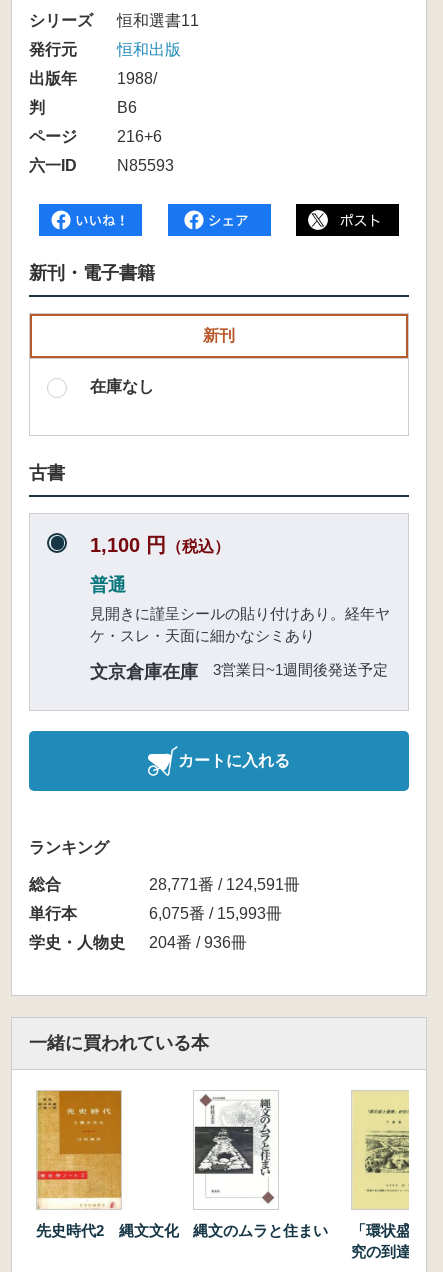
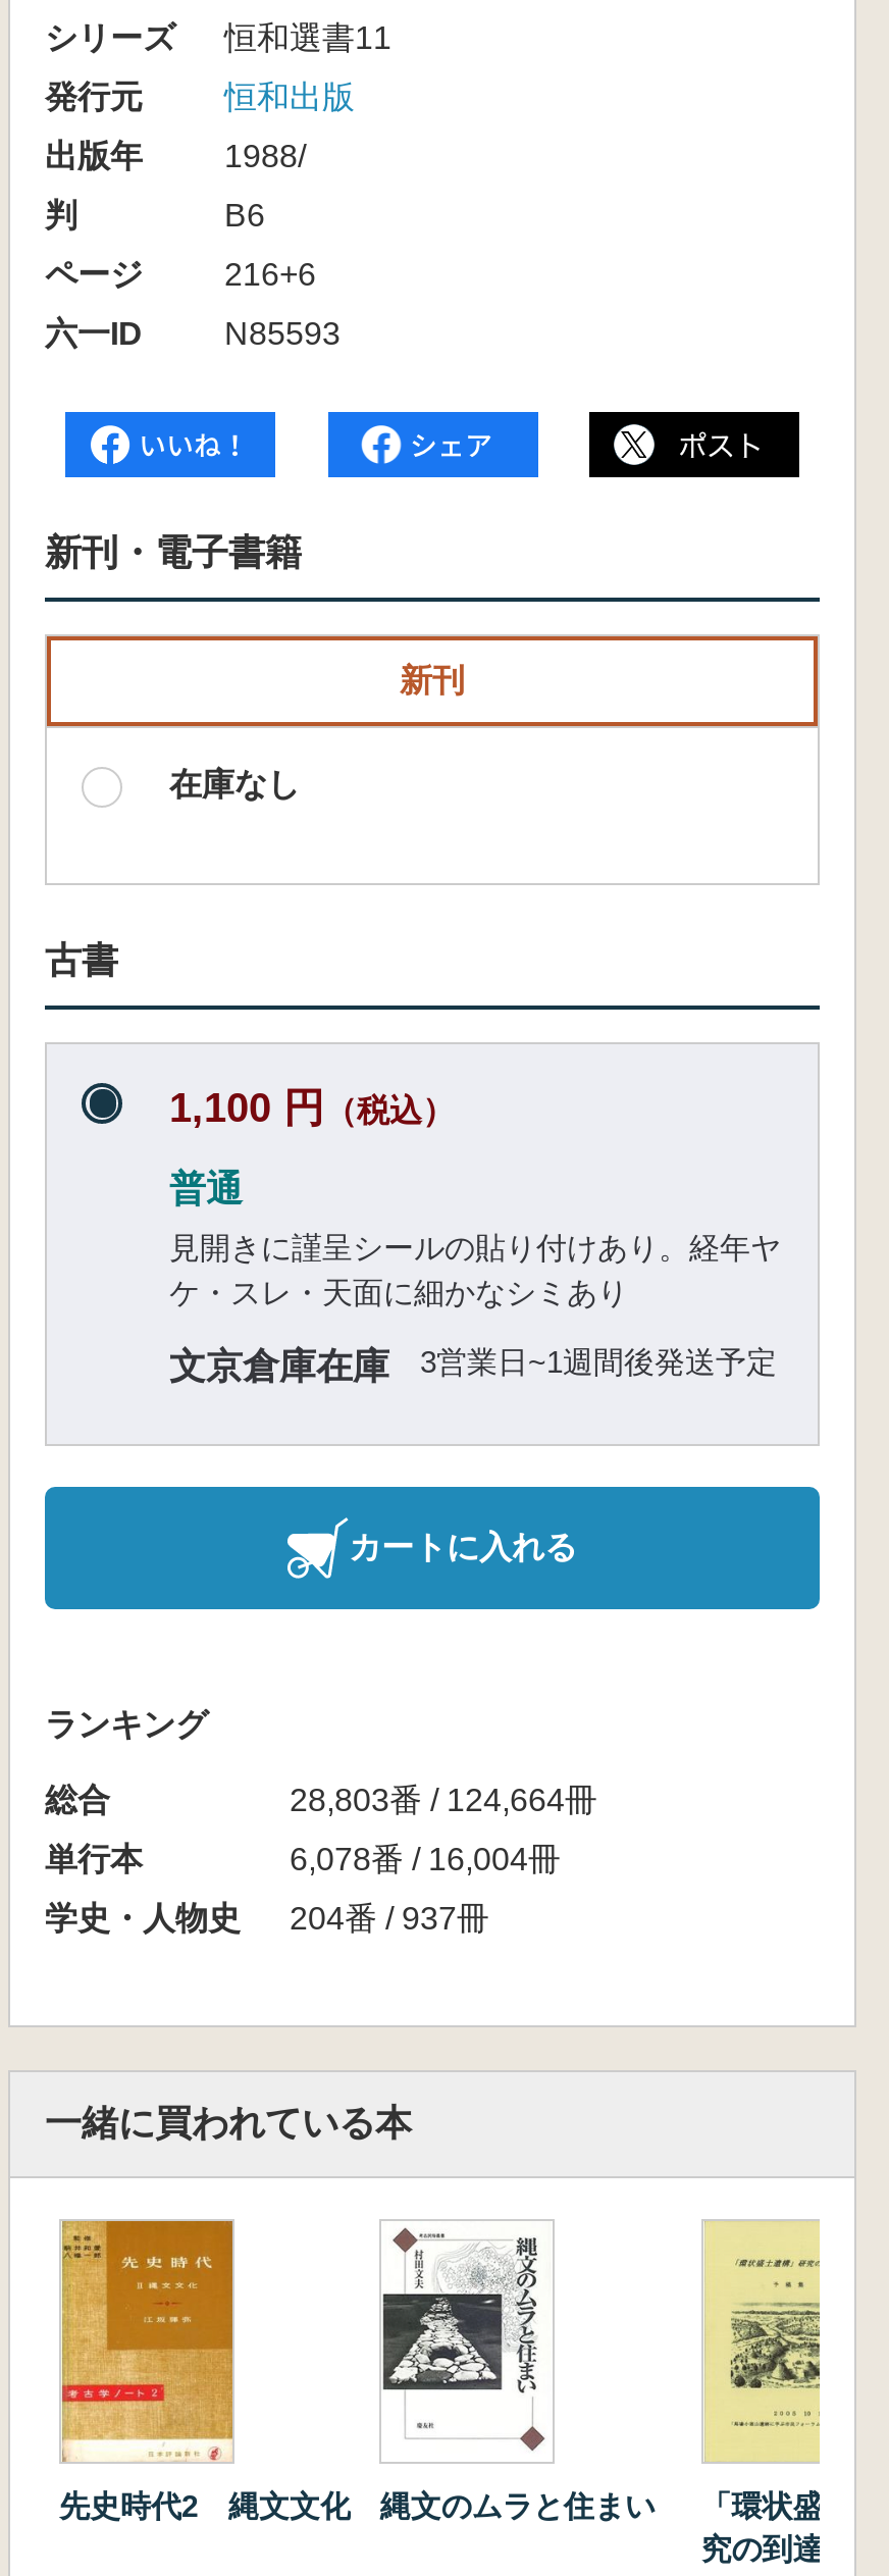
[149,876,300,893] 28,771番 / 124,591冊 -> [290,1783,597,1817] 28,803番 / 124,664冊
[149,905,282,922] 6,075番 / 15,993冊 -> [290,1842,561,1876] 6,078番 / 16,004冊
[29,934,247,951] 学史・人物史 204番 / 936冊 -> [45,1901,489,1936] 学史・人物史 204番 / 937冊

